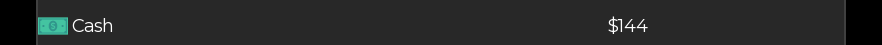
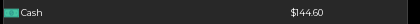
[608,14,648,36] $144 -> [291,7,323,18] $144.60

